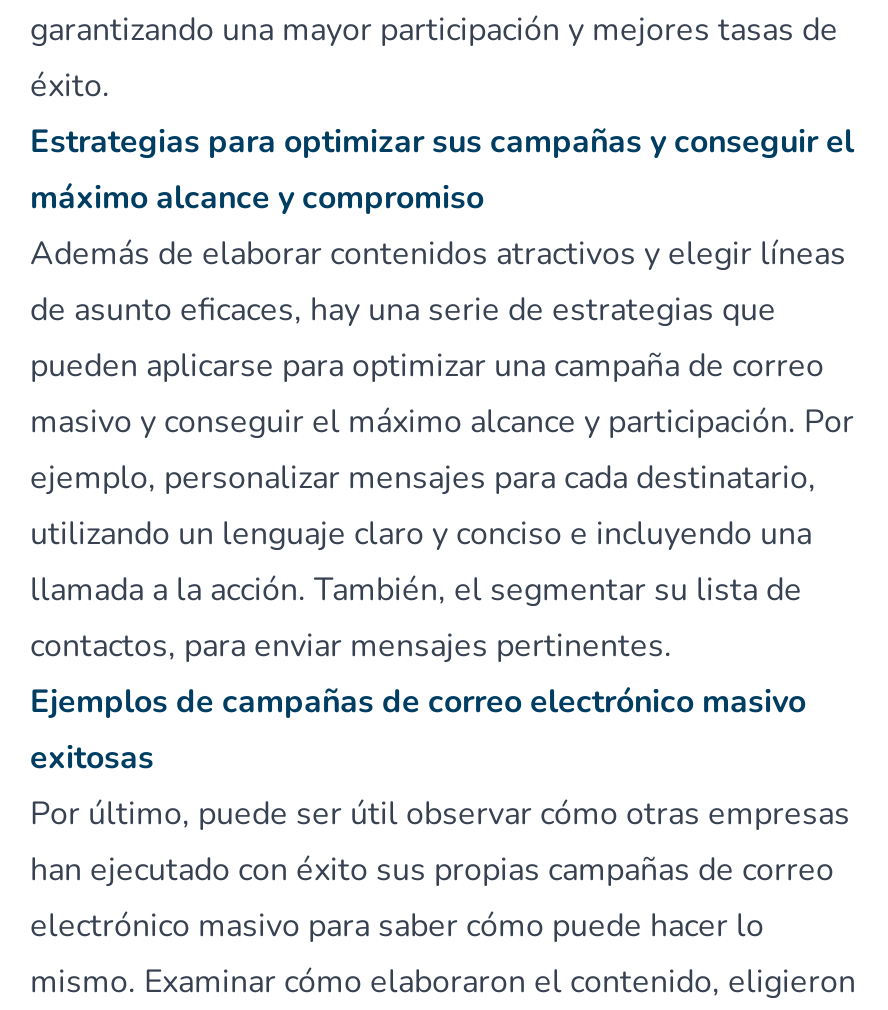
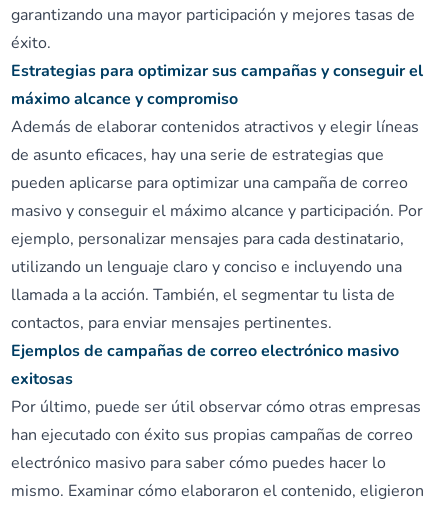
[30,568,802,612] llamada a la acción. También, el segmentar su lista de -> [11,284,395,306] llamada a la acción. También, el segmentar tu lista de
[30,904,764,948] electrónico masivo para saber cómo puede hacer lo -> [11,452,386,474] electrónico masivo para saber cómo puedes hacer lo

